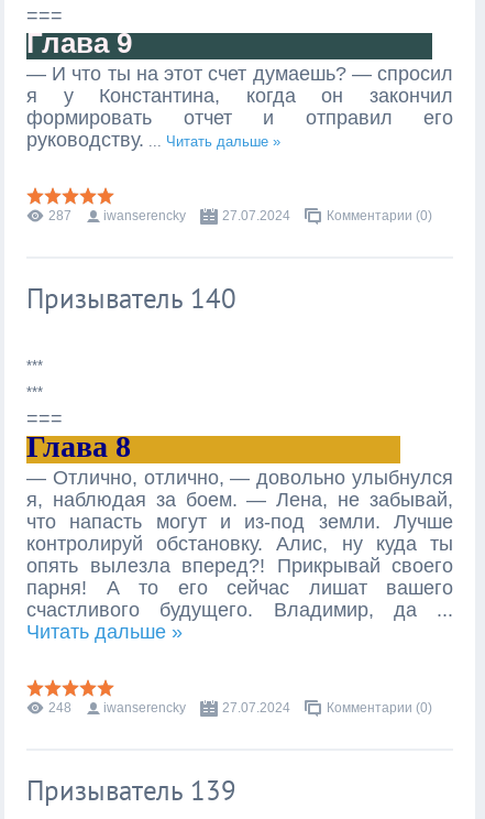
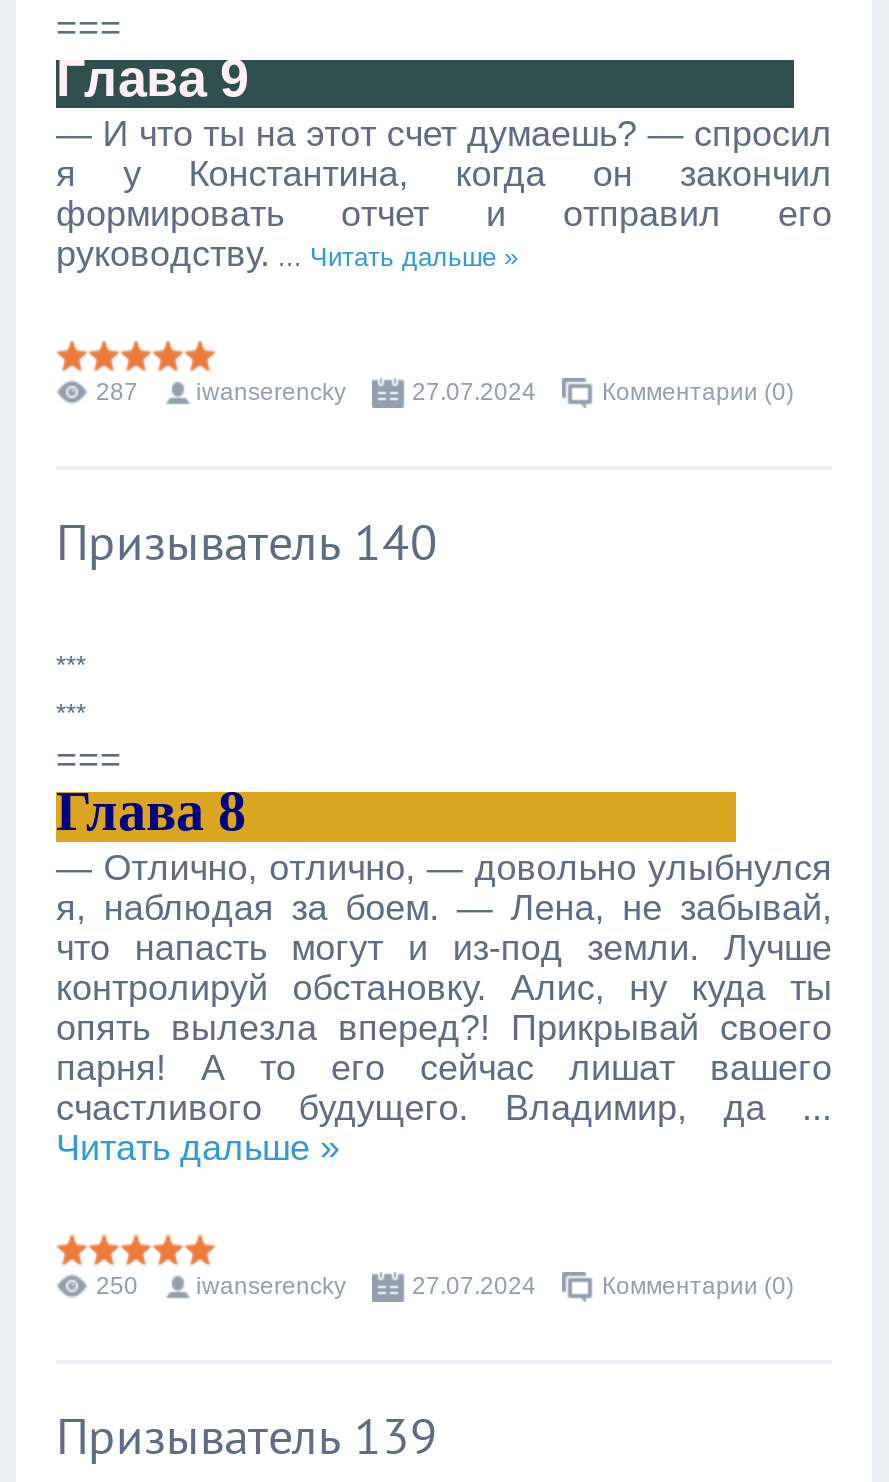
[48,700,71,716] 248 -> [96,1272,138,1300] 250

